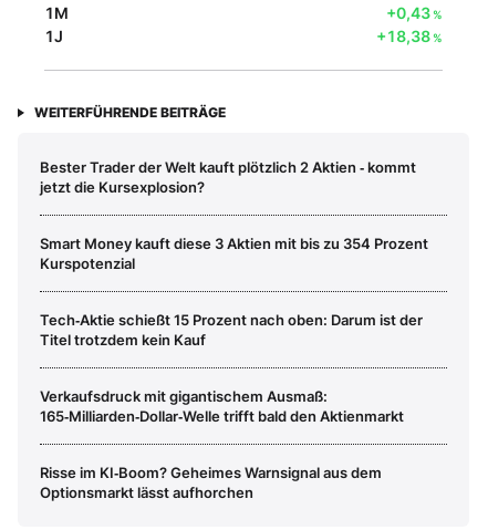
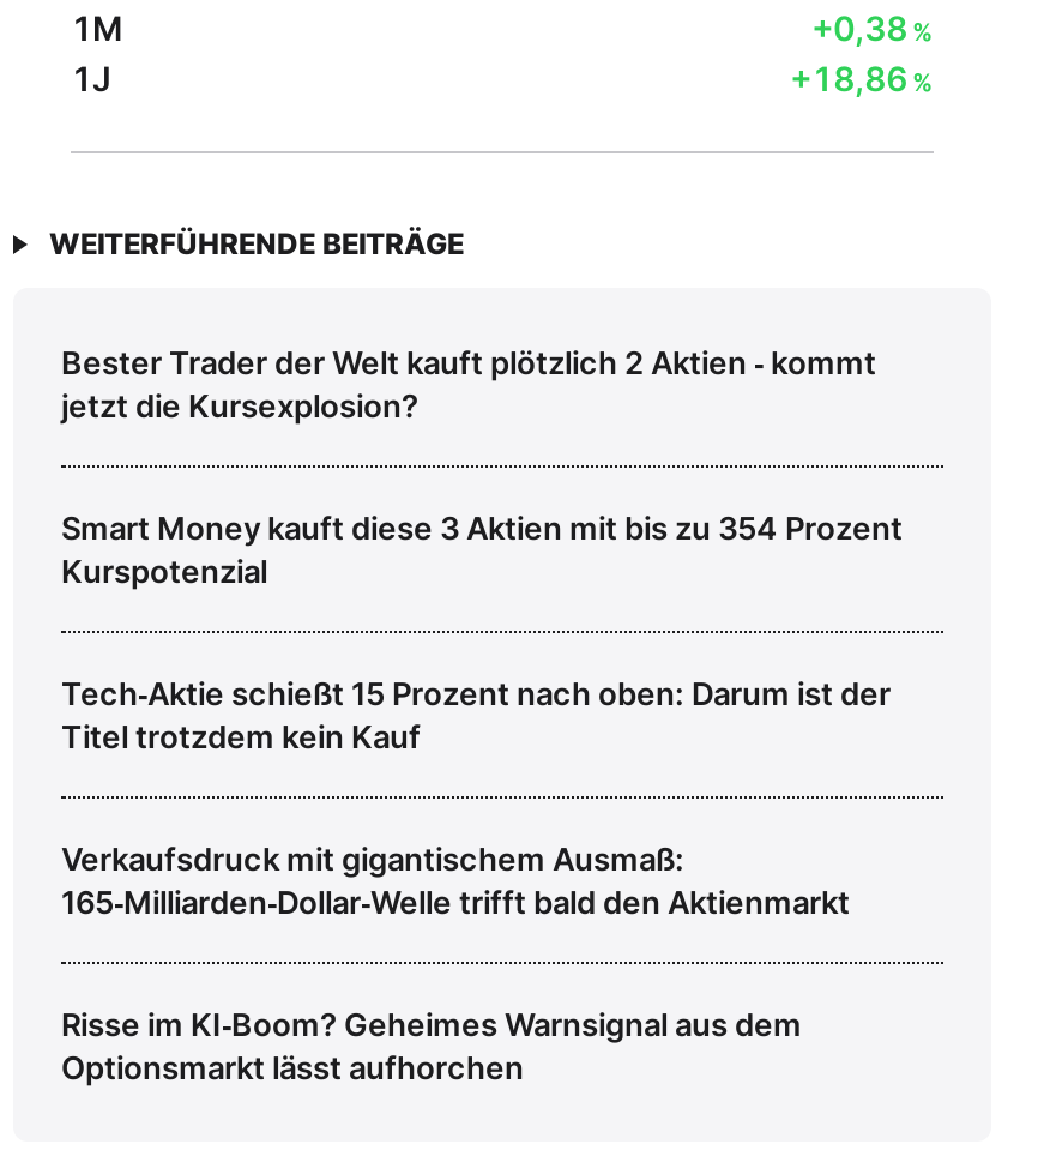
[386,3,443,22] +0,43% -> [811,6,934,47] +0,38%
[376,26,443,45] +18,38% -> [790,57,934,97] +18,86%

